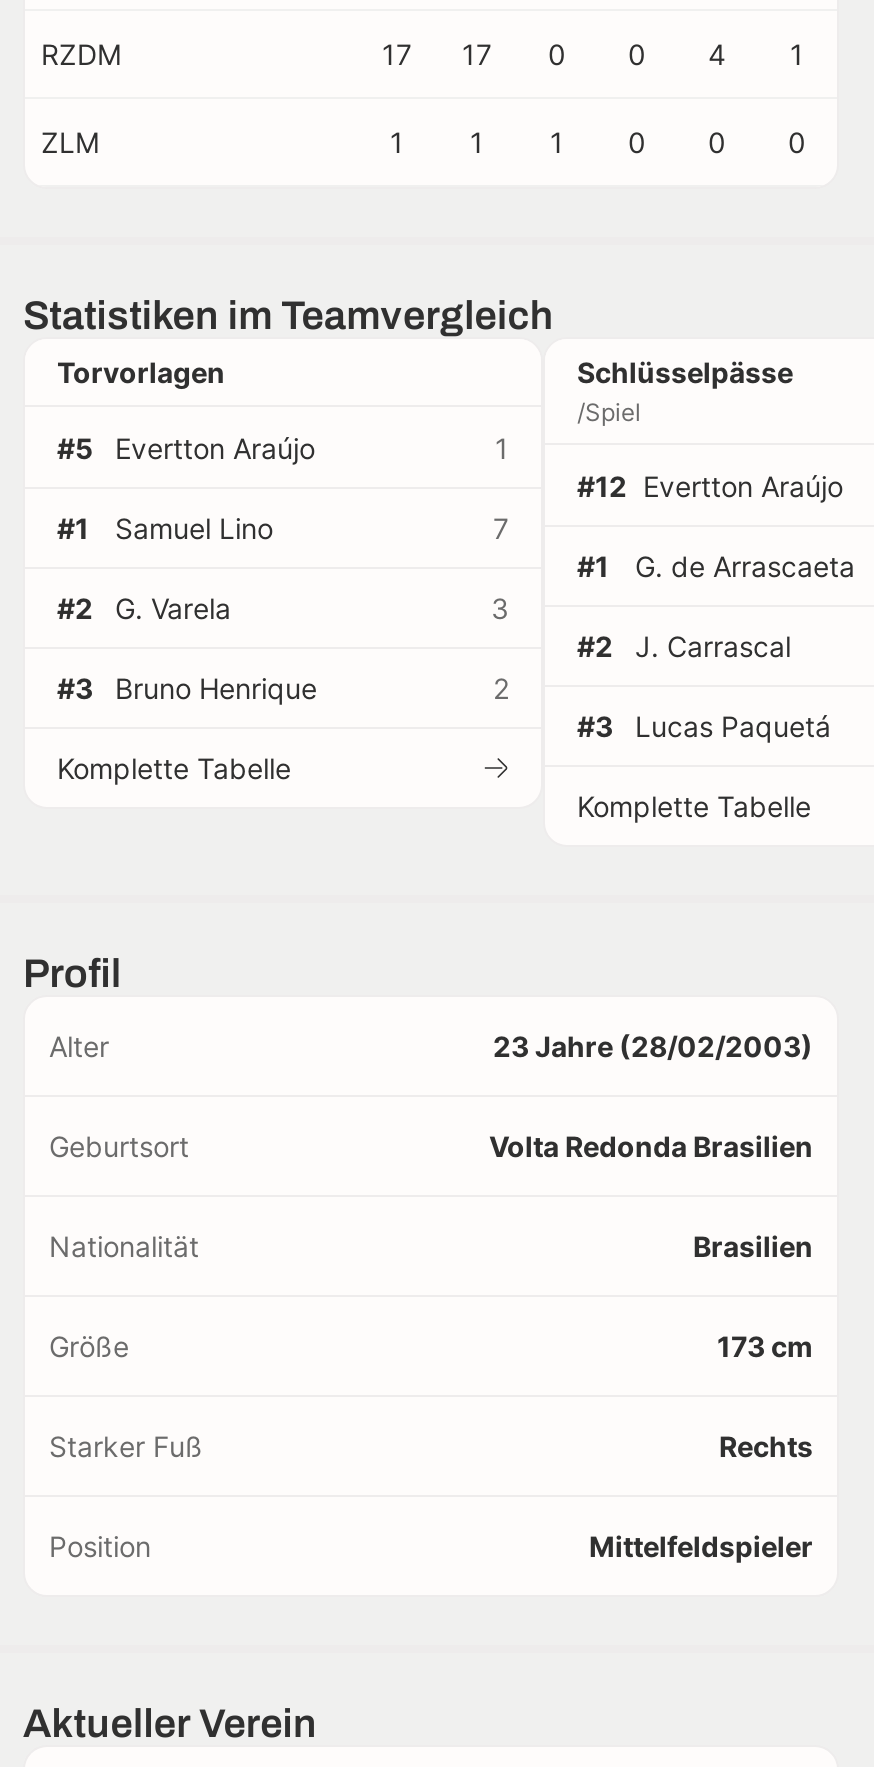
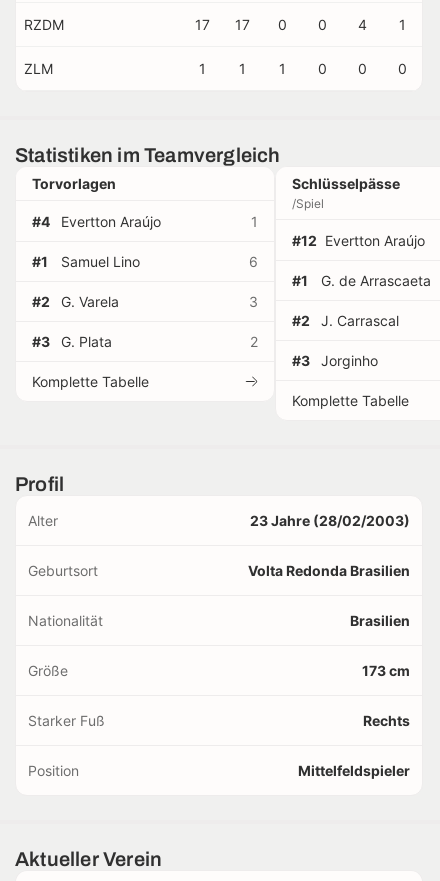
[57,431,315,465] #5 Evertton Araújo -> [32,213,161,230] #4 Evertton Araújo
[493,512,509,546] 7 -> [249,253,258,270] 6
[115,672,317,706] Bruno Henrique -> [61,333,112,350] G. Plata
[635,710,831,744] Lucas Paquetá -> [321,352,378,369] Jorginho

